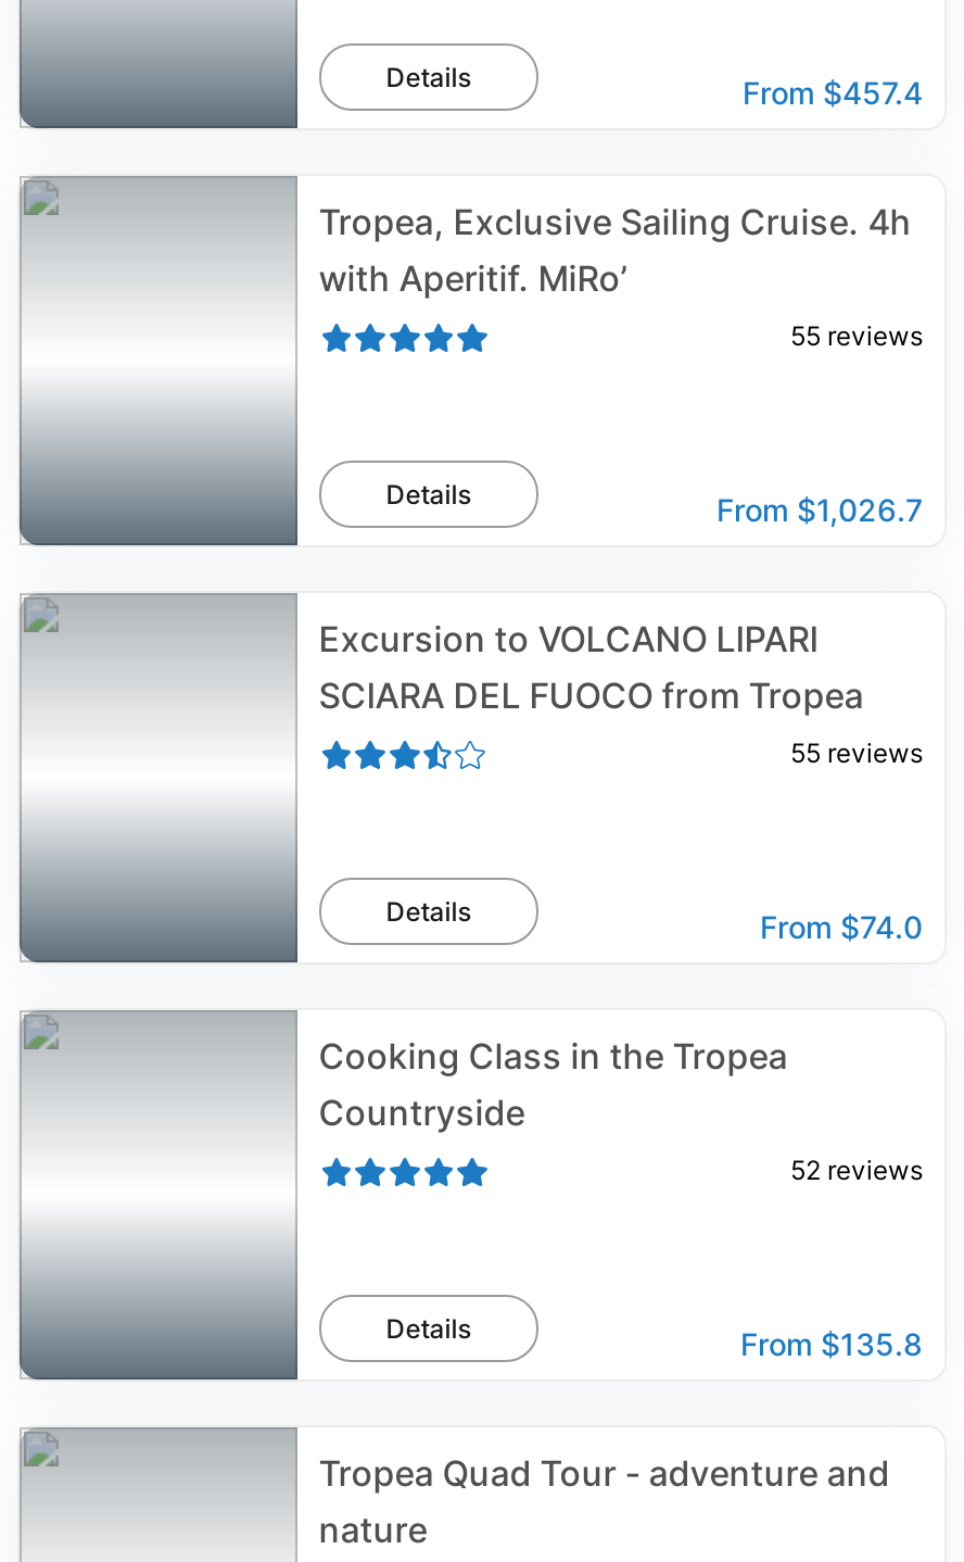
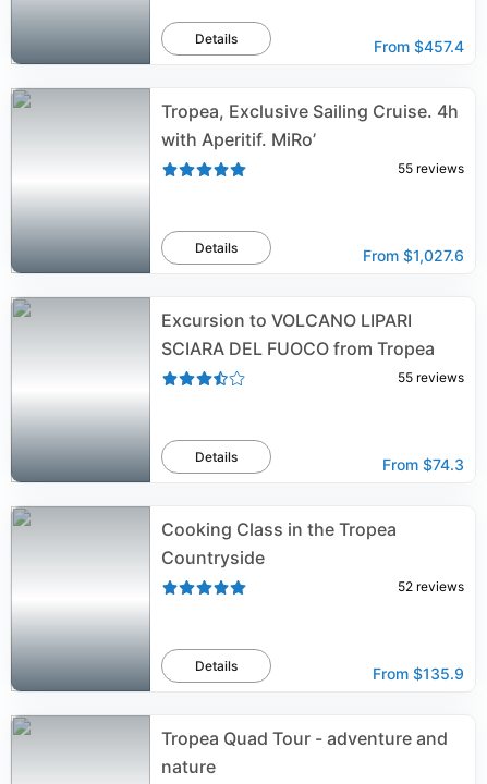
[716,491,923,528] From $1,026.7 -> [363,246,464,265] From $1,027.6
[760,908,923,945] From $74.0 -> [382,455,464,474] From $74.3
[740,1325,923,1362] From $135.8 -> [373,664,464,683] From $135.9

